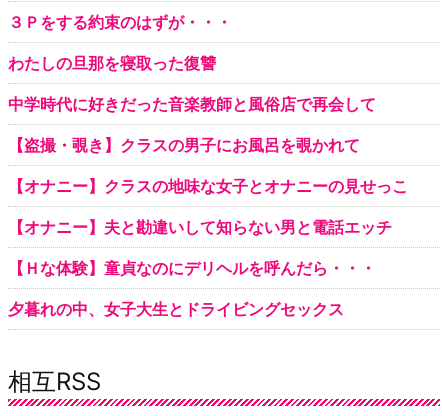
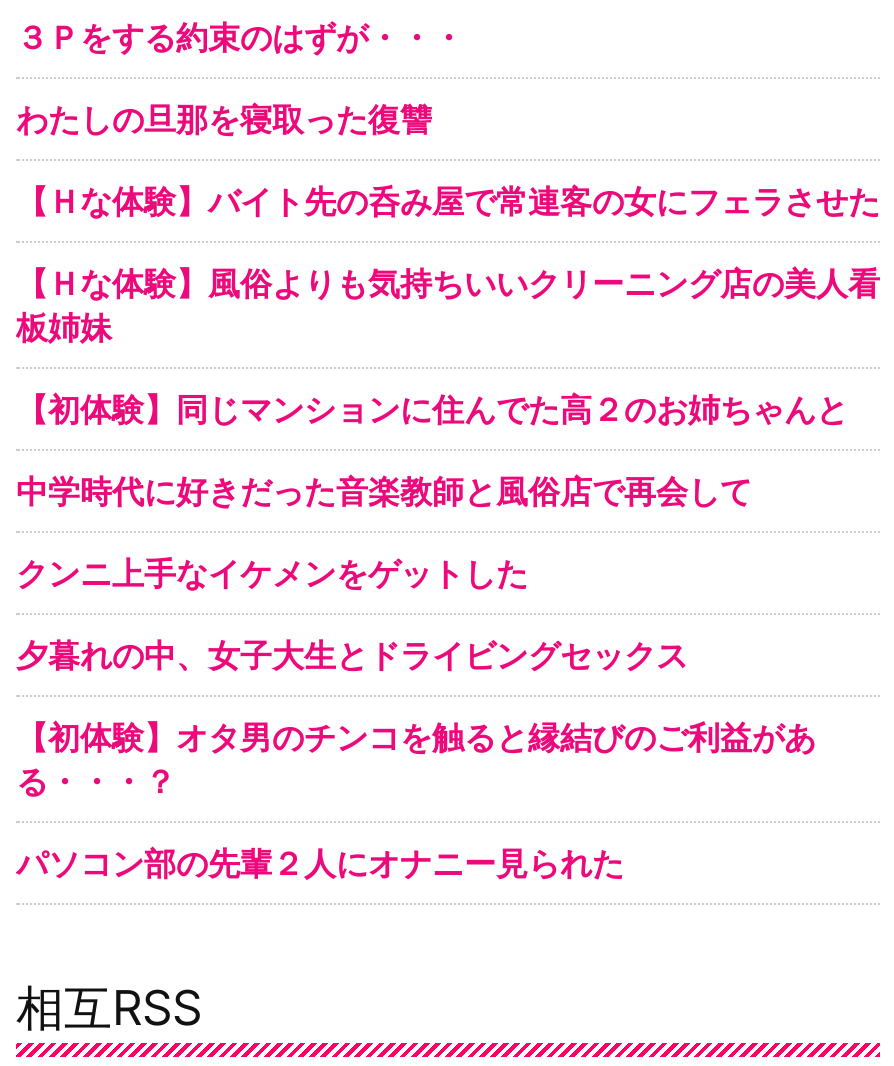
none -> [16,181,880,429] 【Ｈな体験】バイト先の呑み屋で常連客の女にフェラさせた | 【Ｈな体験】風俗よりも気持ちいいクリーニング店の美人看 | 板姉妹 | 【初体験】同じマンションに住んでた高２のお姉ちゃんと
moved [8,94,376,114] -> [16,471,752,511]: 中学時代に好きだった音楽教師と風俗店で再会して
[8,135,408,278] 【盗撮・覗き】クラスの男子にお風呂を覗かれて | 【オナニー】クラスの地味な女子とオナニーの見せっこ | 【オナニー】夫と勘違いして知らない男と電話エッチ | 【Ｈな体験】童貞なのにデリヘルを呼んだら・・・ -> [16,553,528,593] クンニ上手なイケメンをゲットした
none -> [16,717,816,883] 【初体験】オタ男のチンコを触ると縁結びのご利益があ | る・・・？ | パソコン部の先輩２人にオナニー見られた

